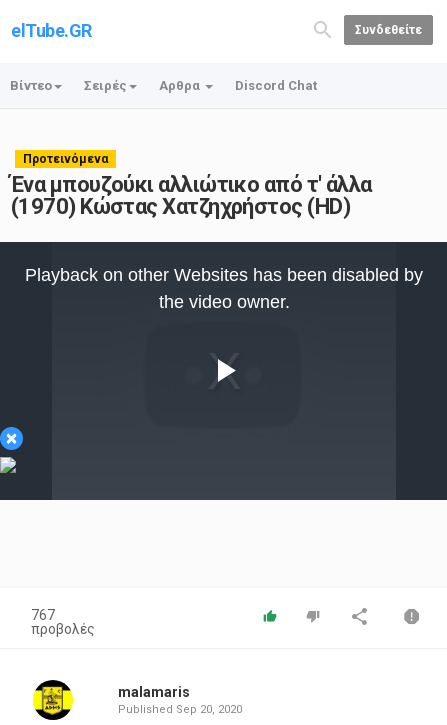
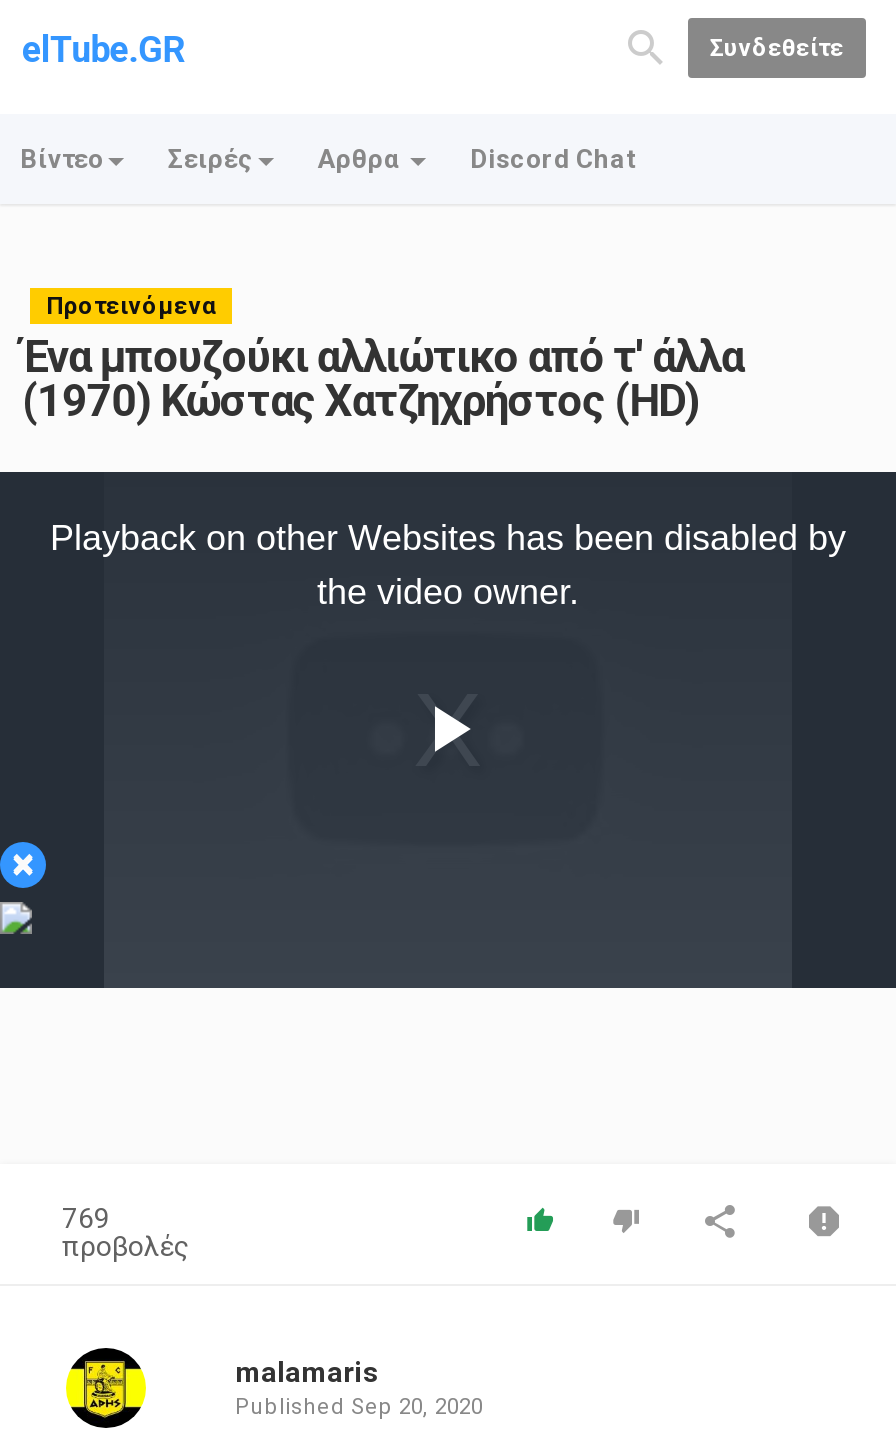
[31,607,55,623] 767 -> [62,1202,110,1234] 769

